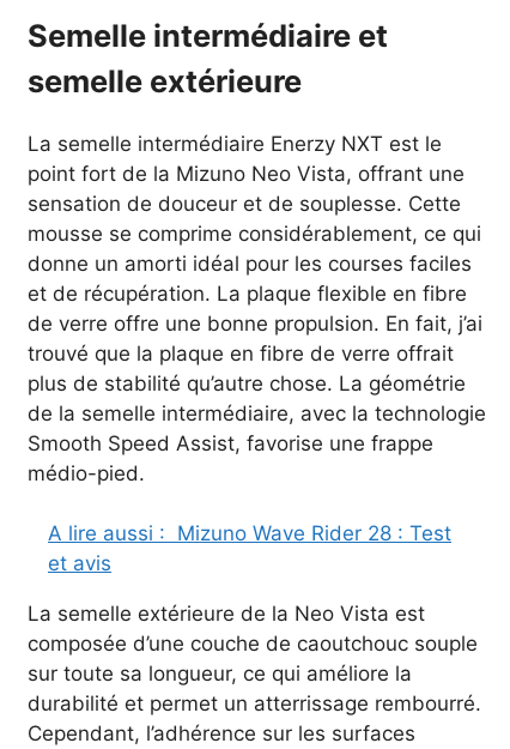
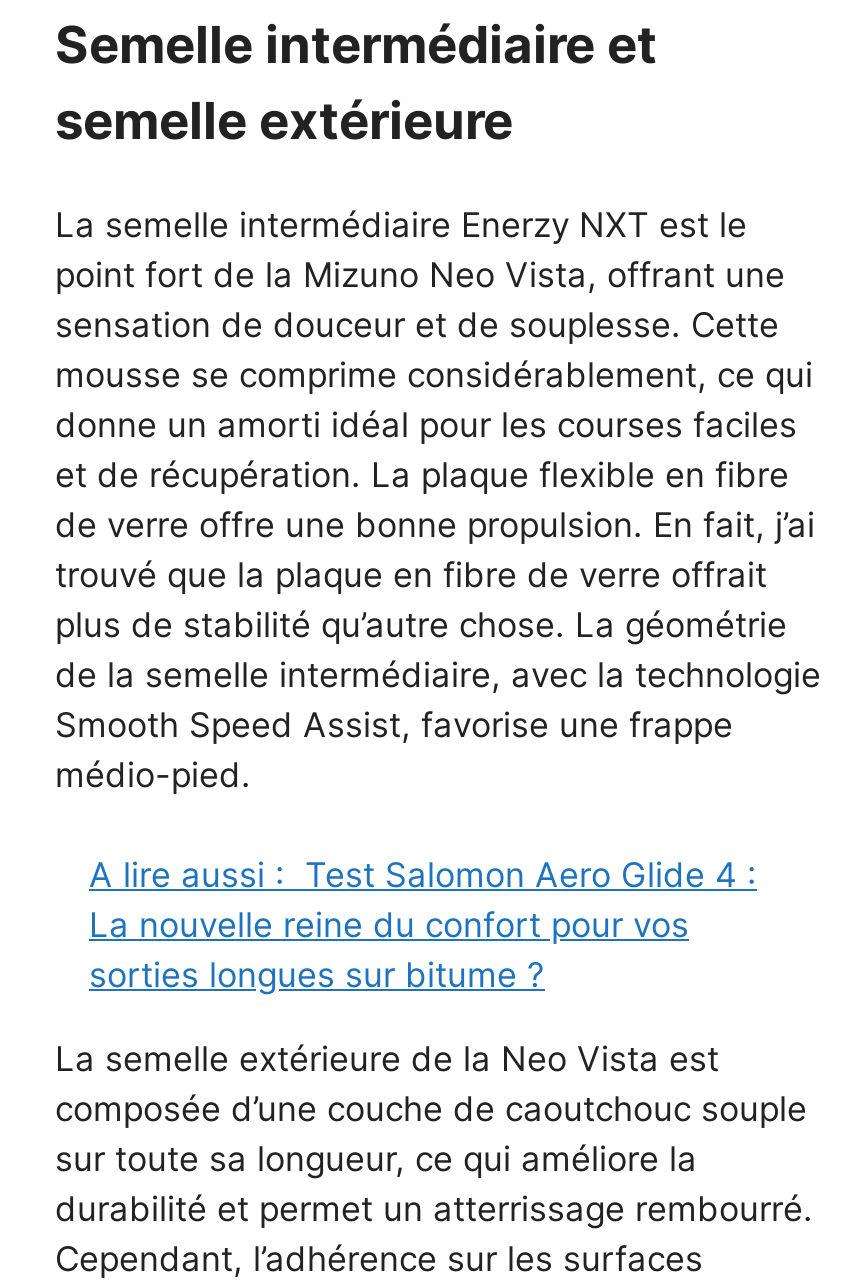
[48,522,451,576] A lire aussi : Mizuno Wave Rider 28 : Test | et avis -> [89,856,757,996] A lire aussi : Test Salomon Aero Glide 4 : | La nouvelle reine du confort pour vos | sorties longues sur bitume ?

